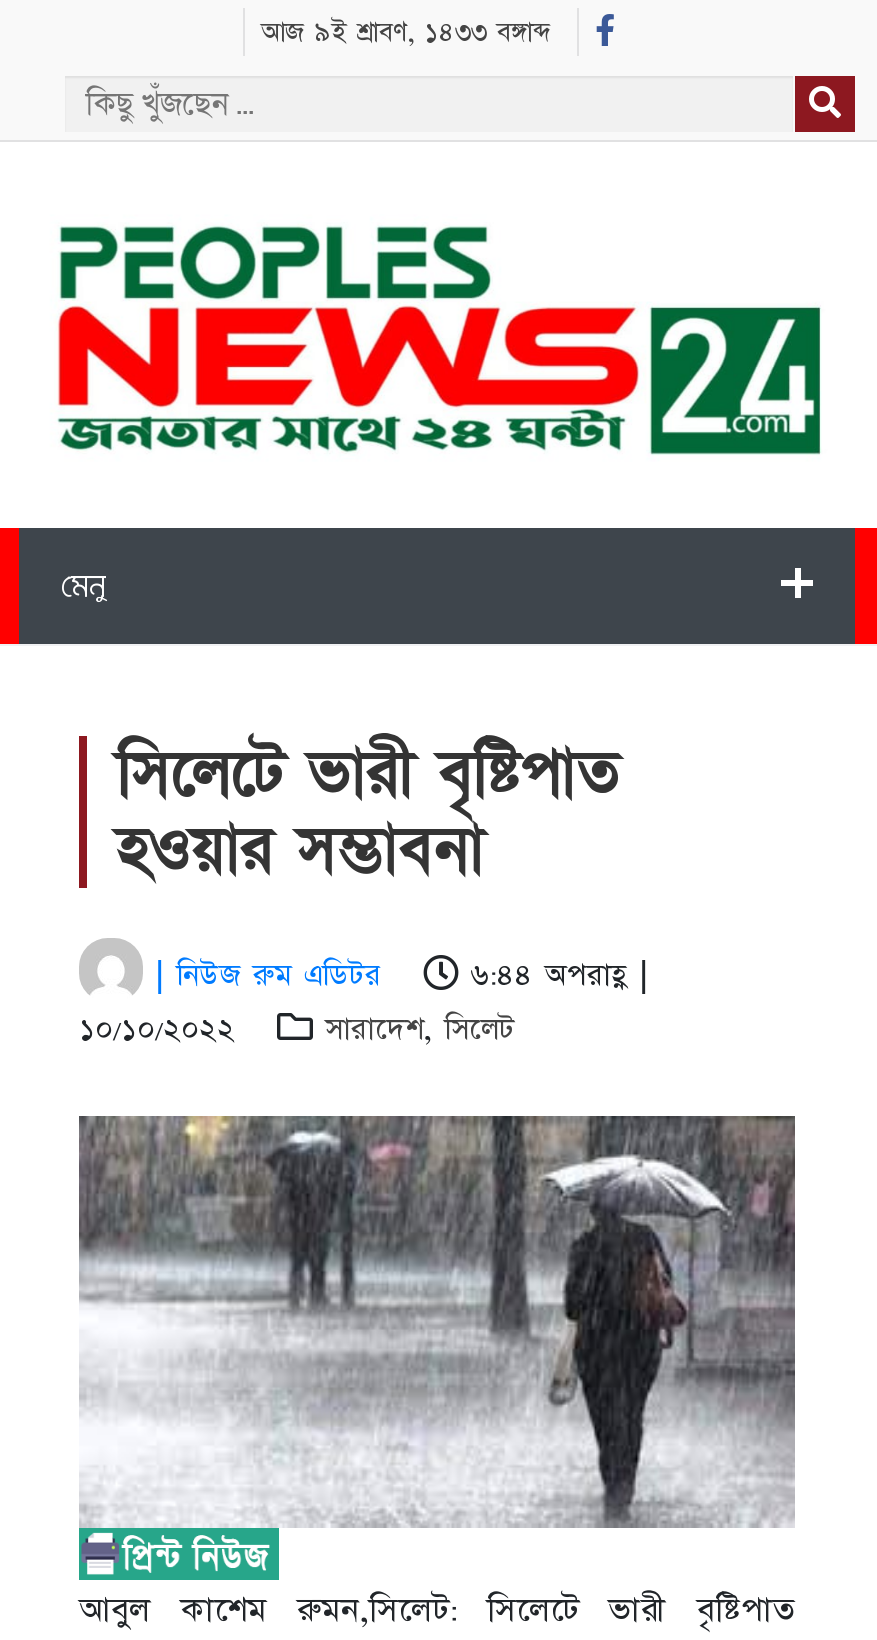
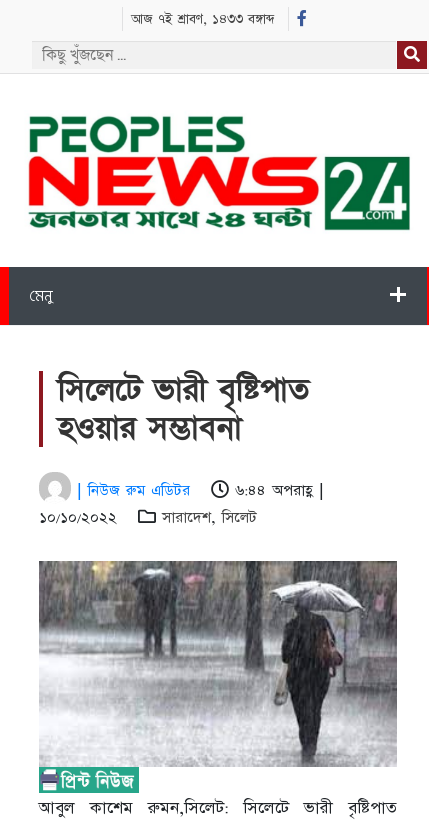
[261,14,551,50] আজ ৯ই শ্রাবণ, ১৪৩৩ বঙ্গাব্দ -> [130,10,274,28] আজ ৭ই শ্রাবণ, ১৪৩৩ বঙ্গাব্দ

